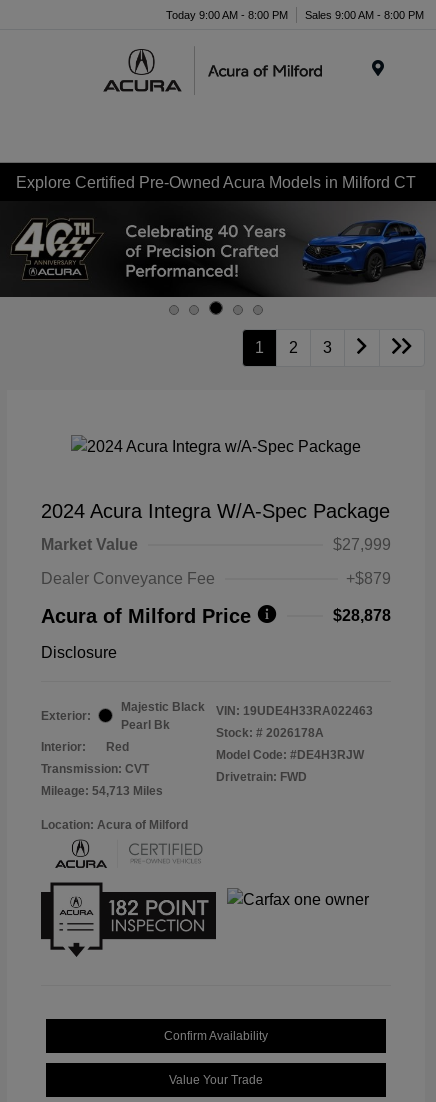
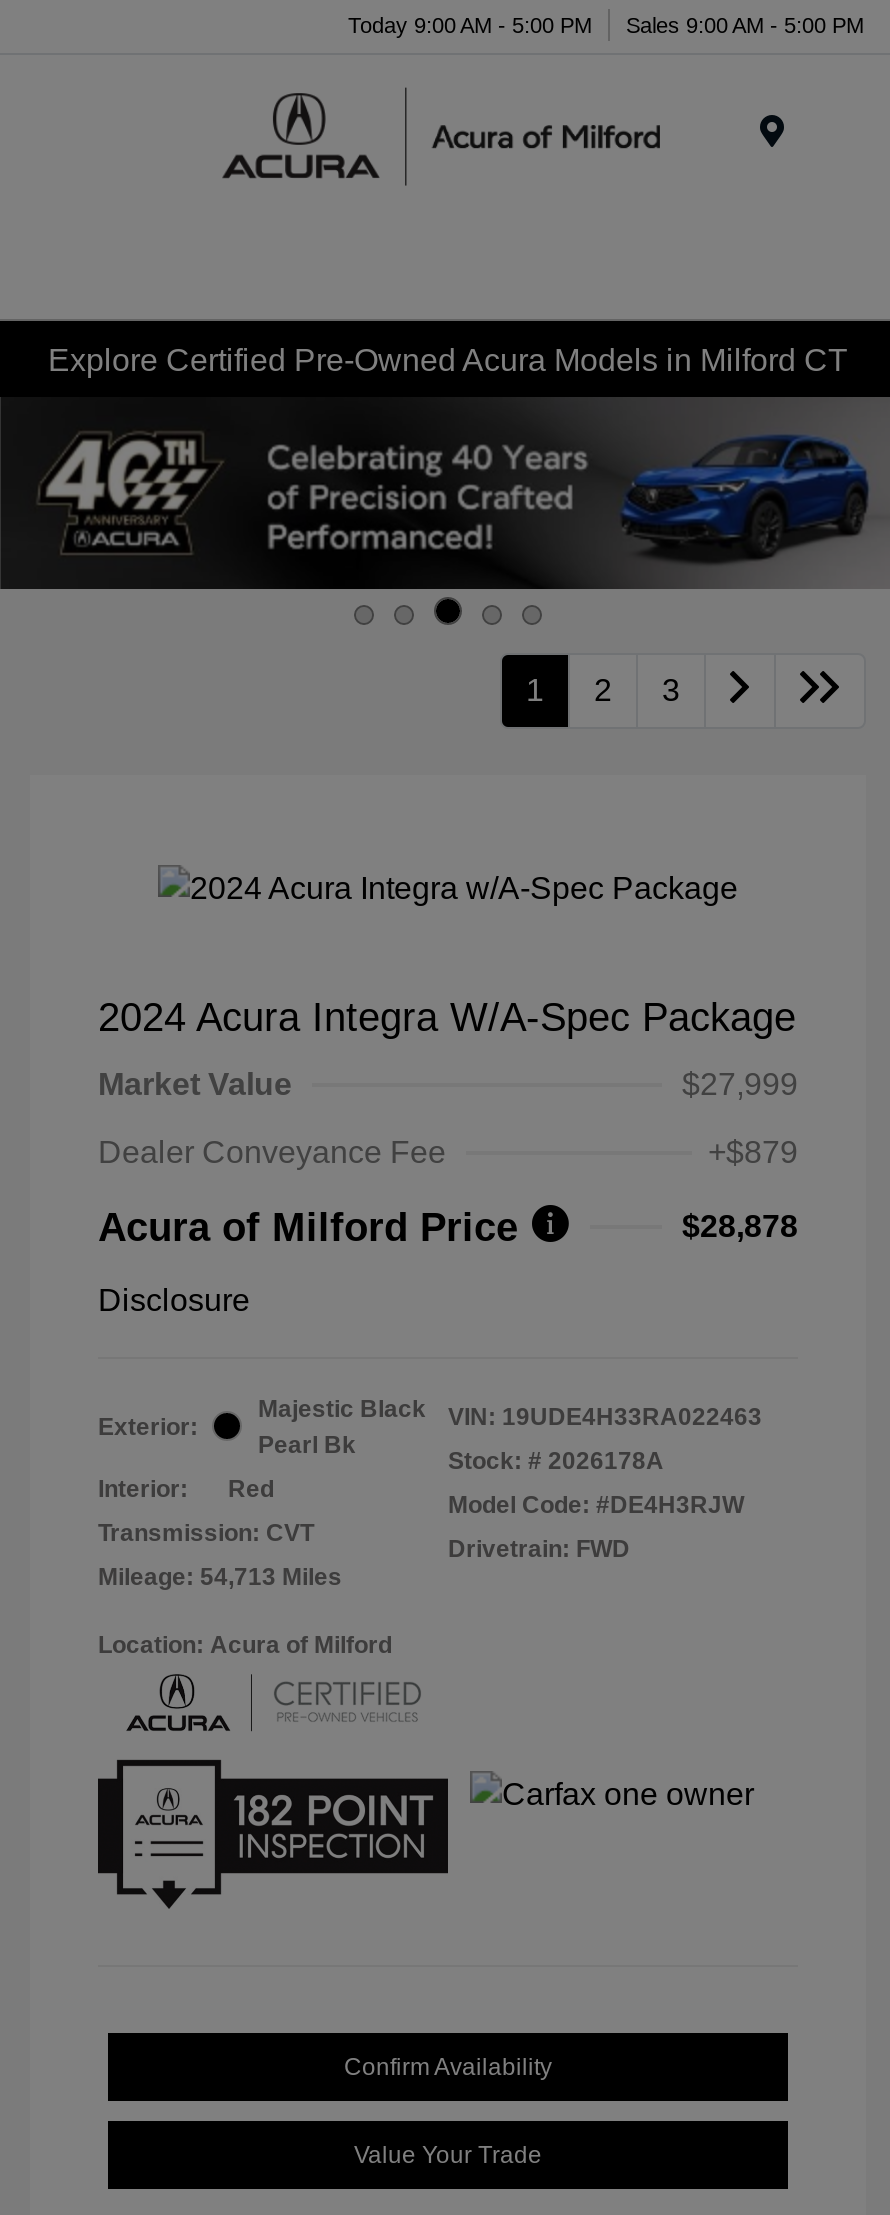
[166,8,288,20] Today 9:00 AM - 8:00 PM -> [348,12,592,36] Today 9:00 AM - 5:00 PM
[305,8,424,20] Sales 9:00 AM - 8:00 PM -> [626,12,864,36] Sales 9:00 AM - 5:00 PM

